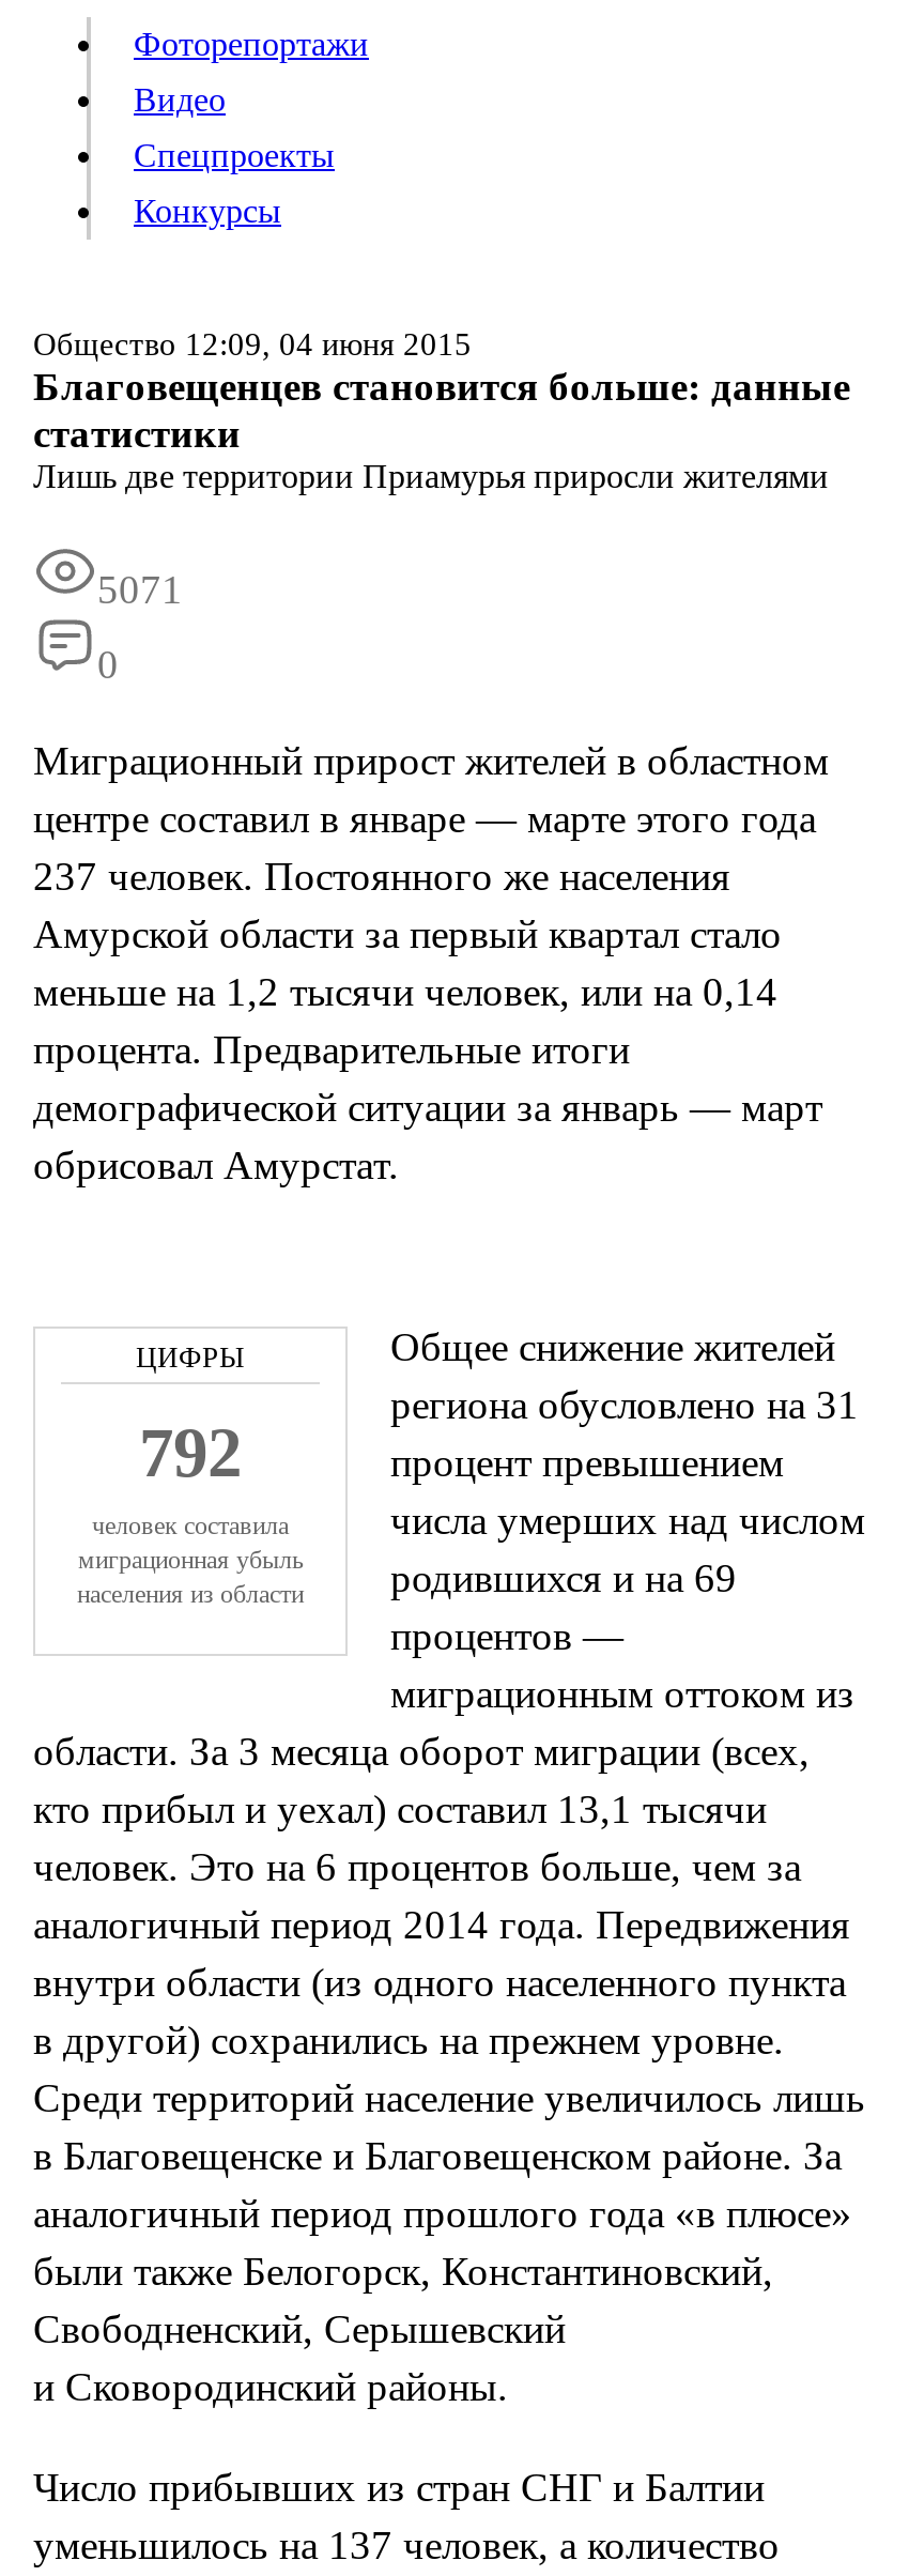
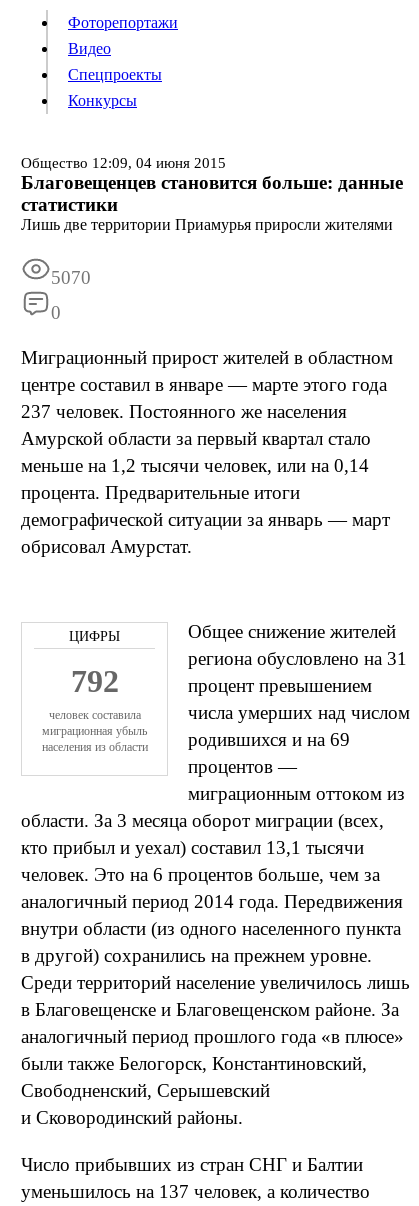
[97,568,183,613] 5071 -> [51,267,91,288] 5070

